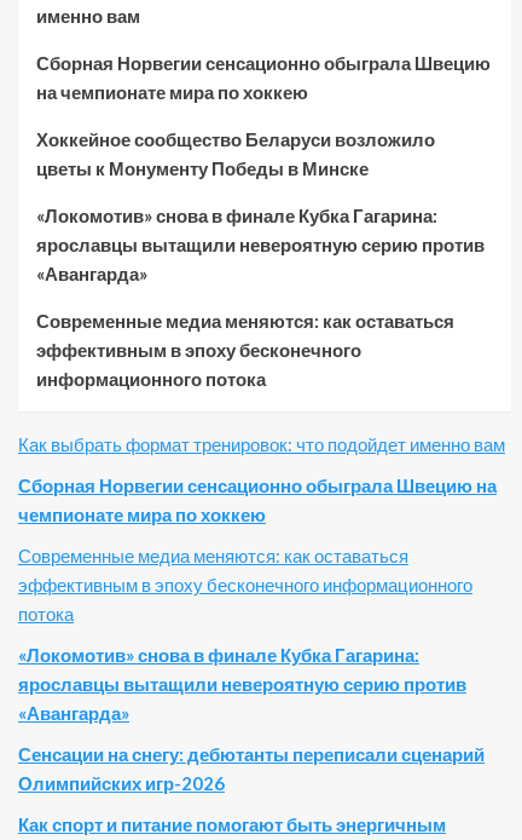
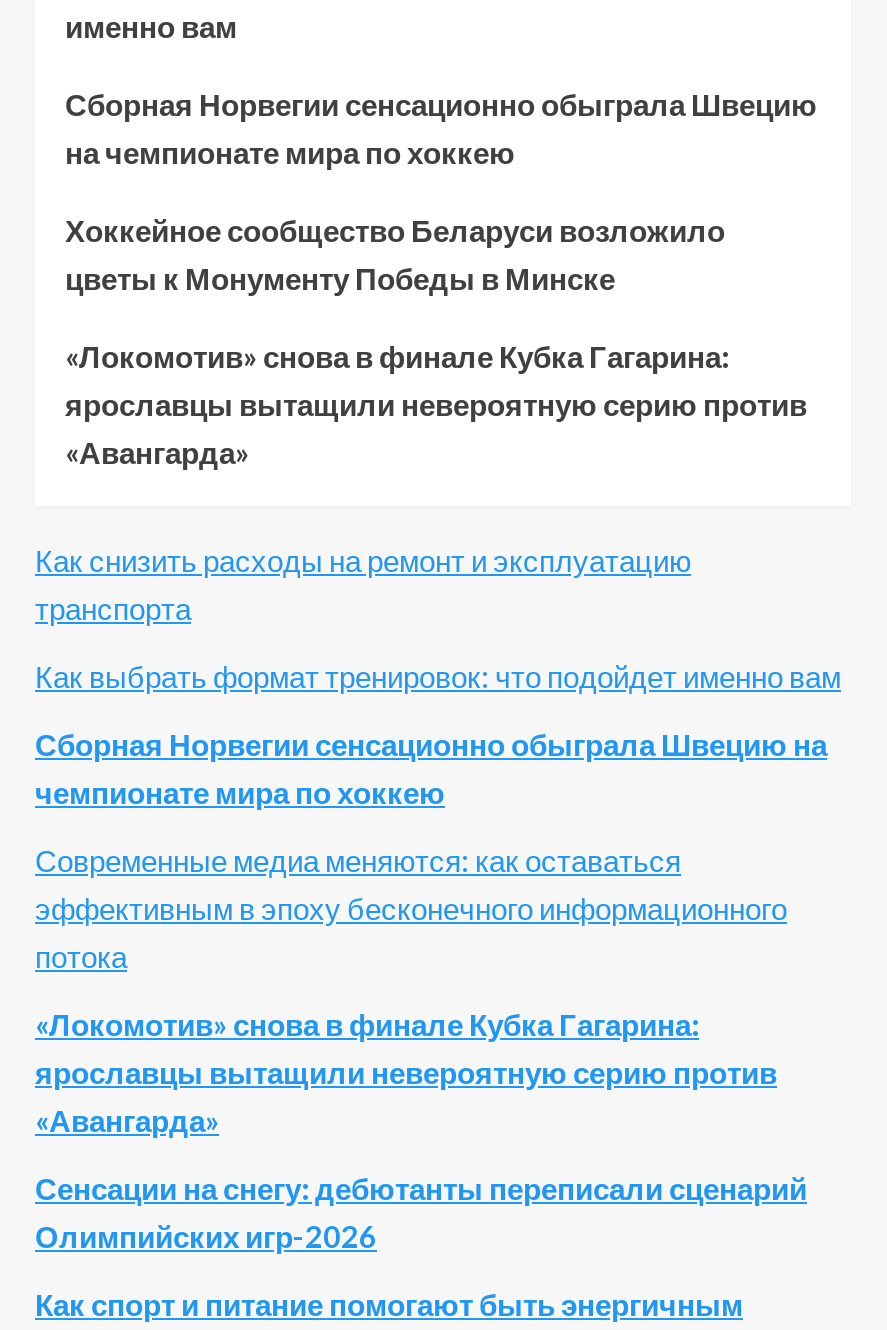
[36,310,454,390] Современные медиа меняются: как оставаться | эффективным в эпоху бесконечного | информационного потока -> [35,542,691,626] Как снизить расходы на ремонт и эксплуатацию | транспорта

